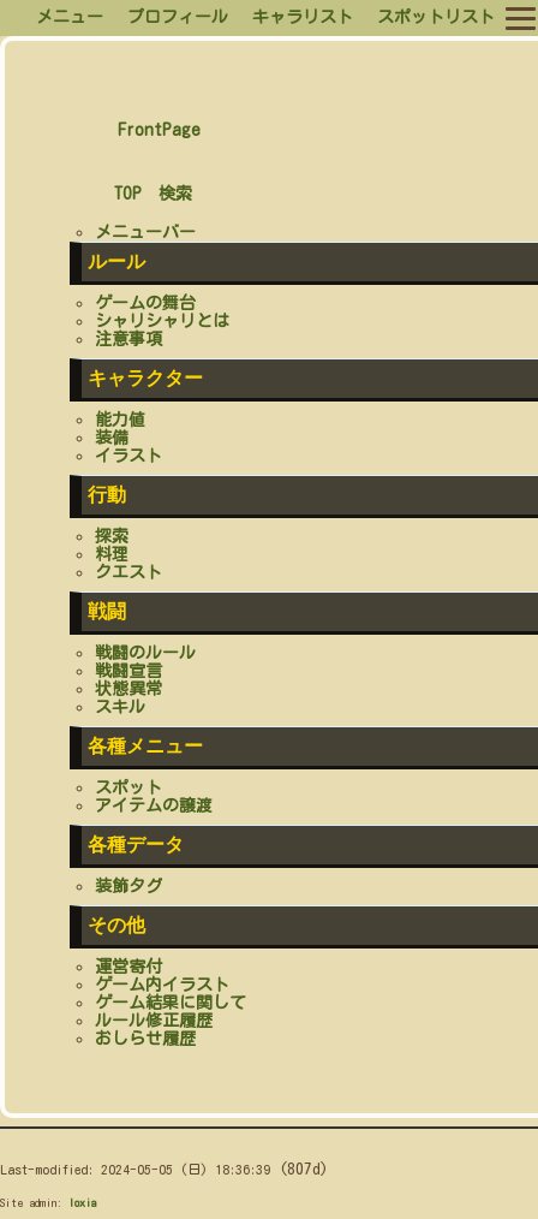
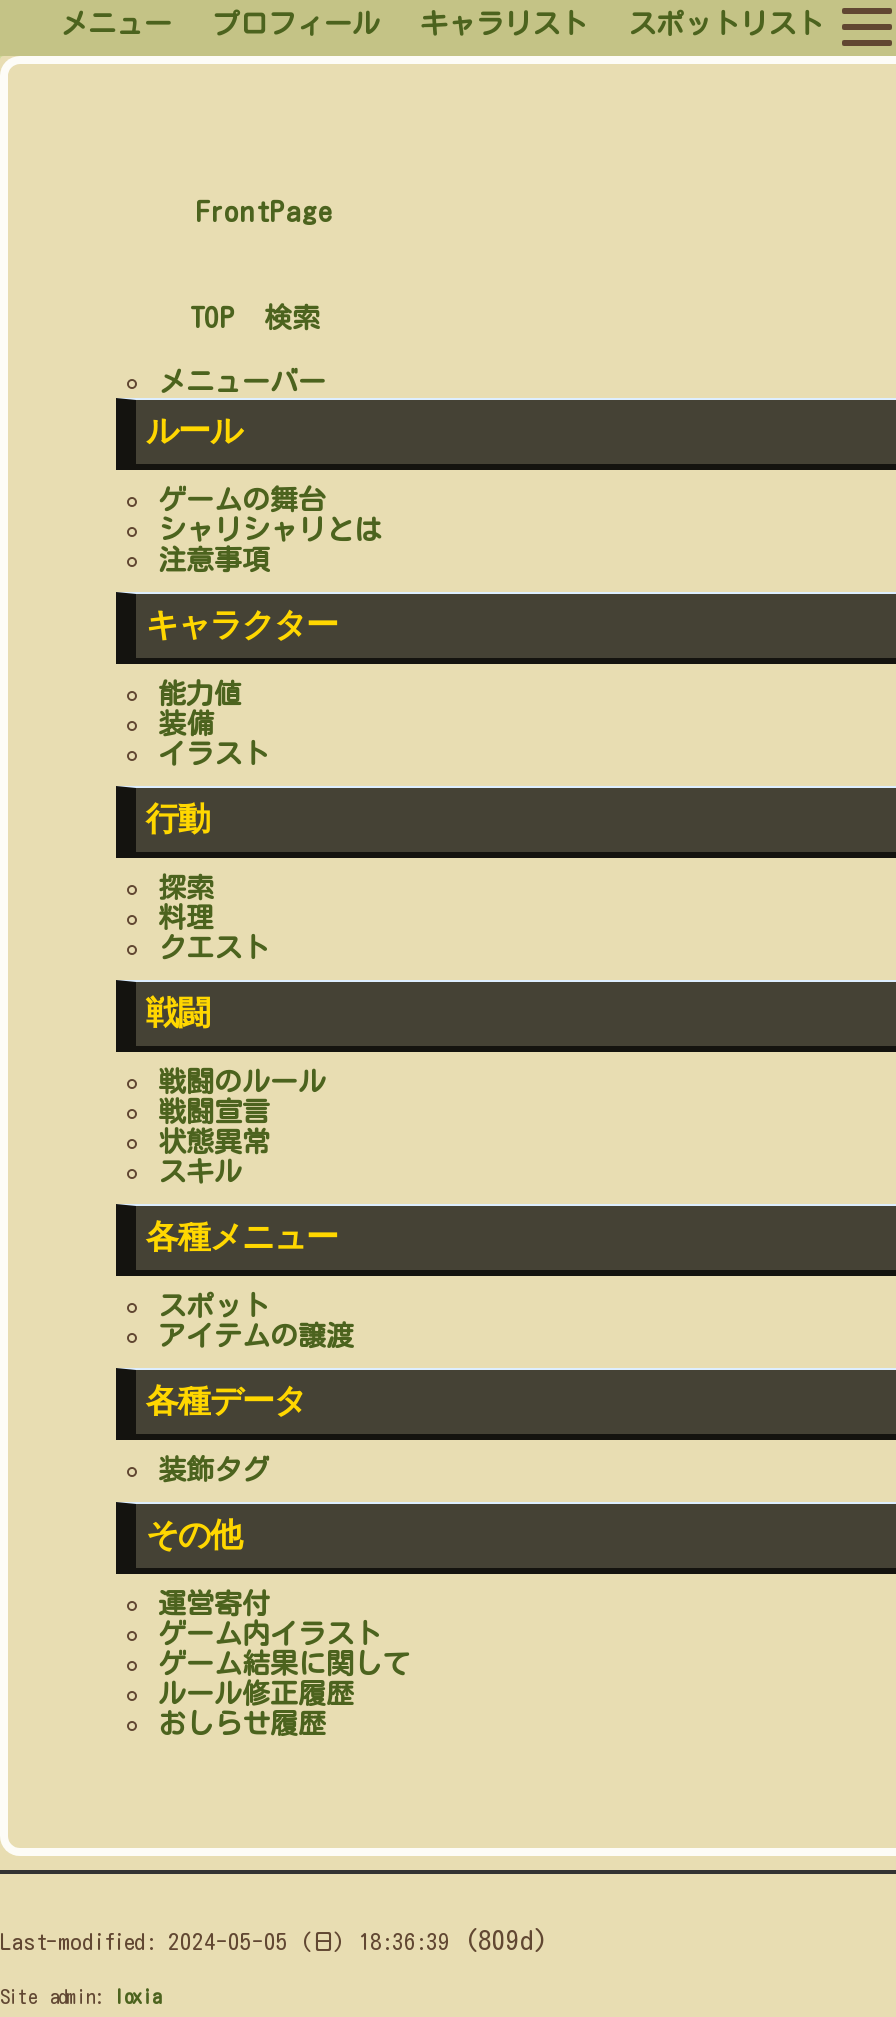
[0,1161,328,1177] Last-modified: 2024-05-05 (日) 18:36:39 (807d) -> [0,1928,546,1954] Last-modified: 2024-05-05 (日) 18:36:39 (809d)

